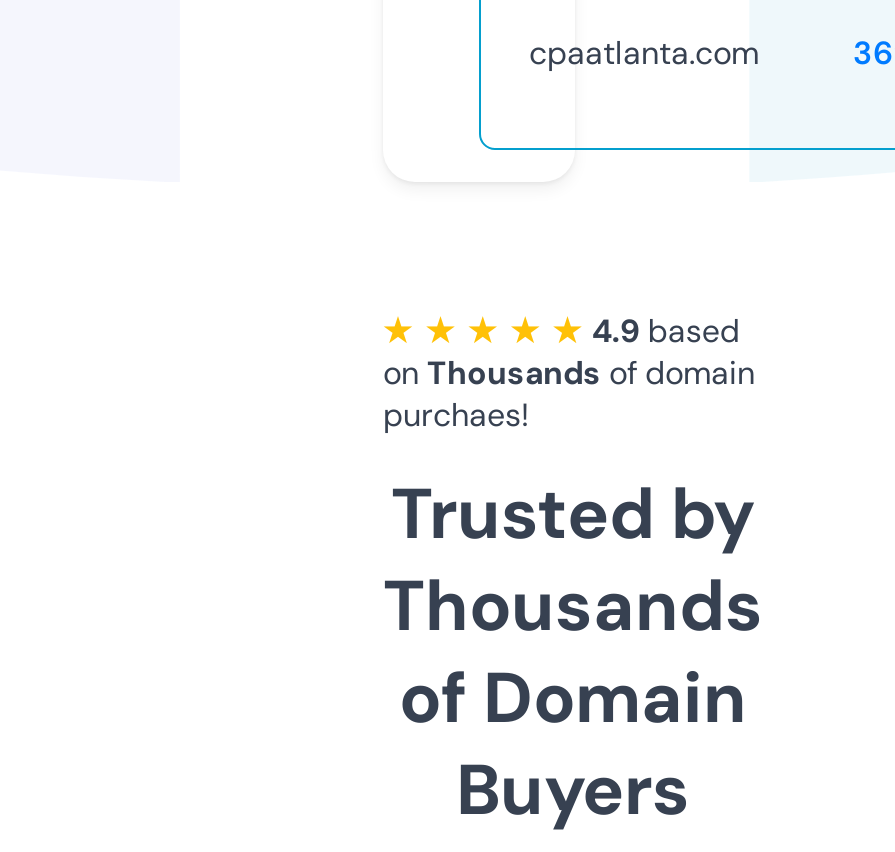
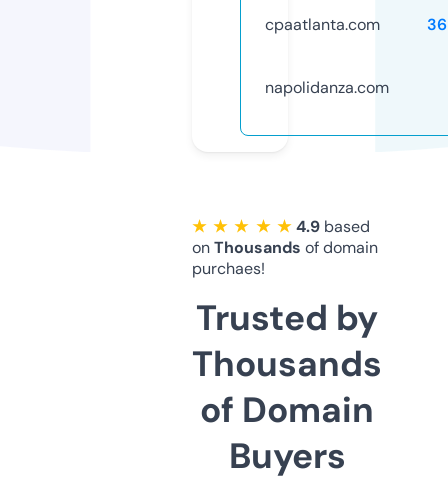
none -> [265,77,389,98] napolidanza.com

